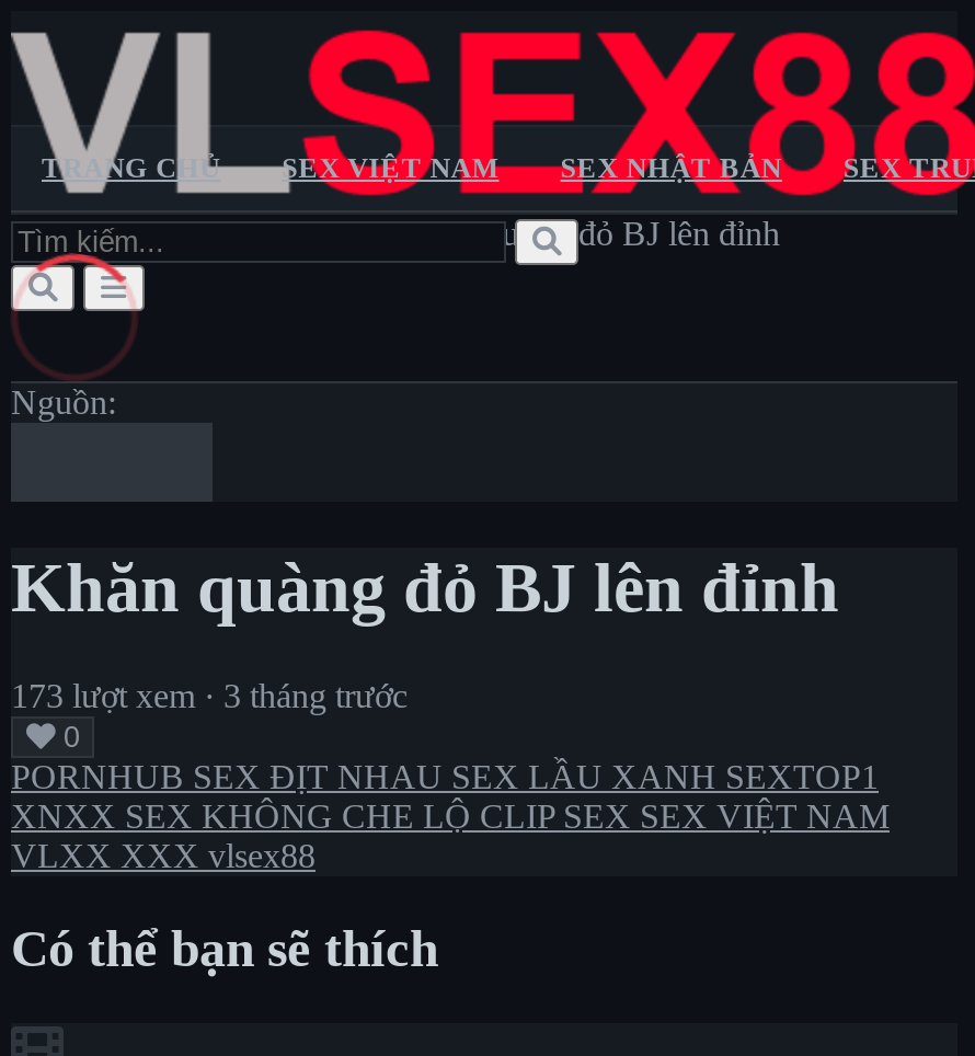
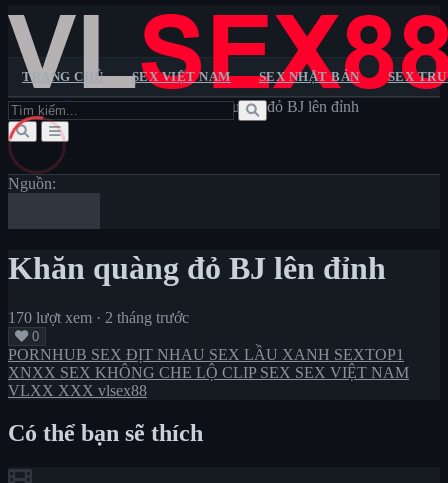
[11,677,408,714] 173 lượt xem · 3 tháng trước -> [8,309,189,326] 170 lượt xem · 2 tháng trước

